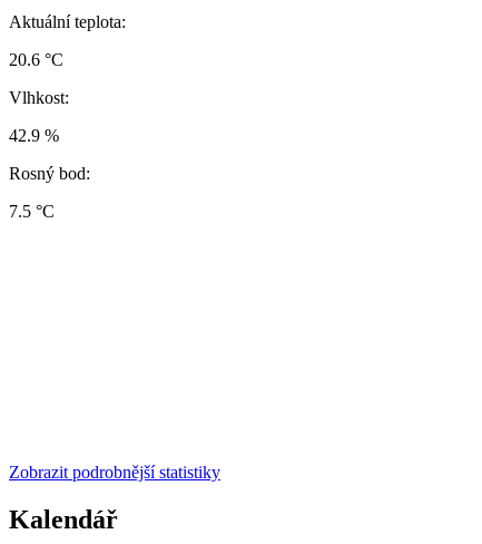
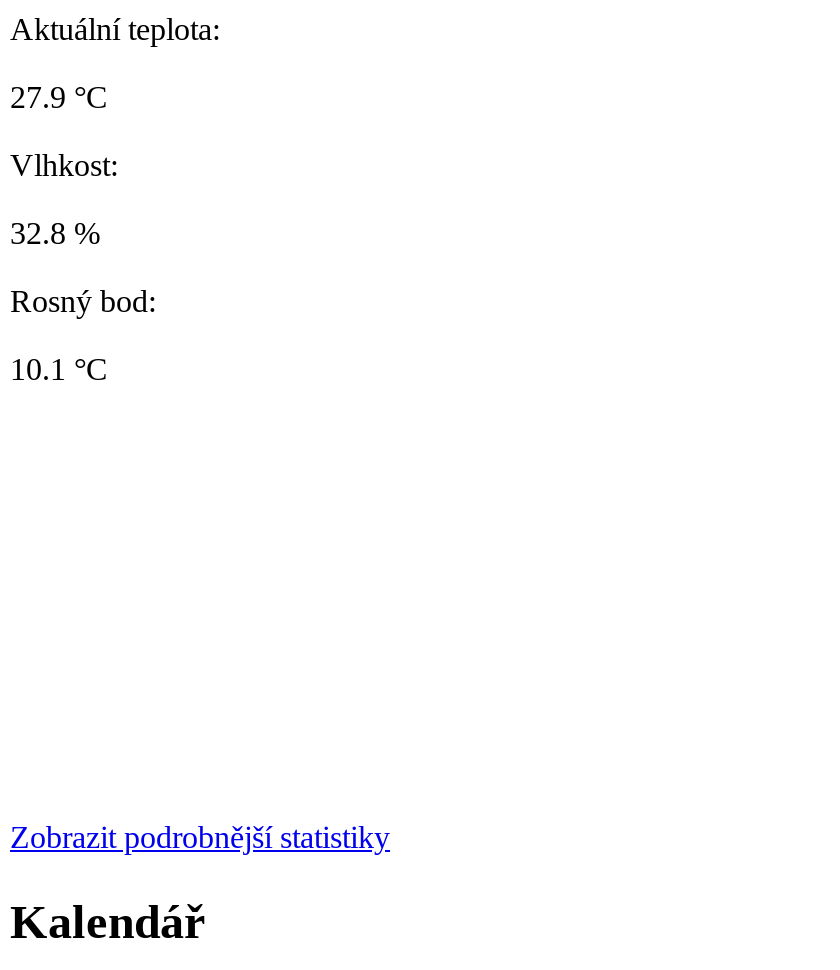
[9,50,63,69] 20.6 °C -> [10,81,108,115] 27.9 °C
[9,126,59,145] 42.9 % -> [10,217,100,251] 32.8 %
[9,202,55,221] 7.5 °C -> [10,353,108,387] 10.1 °C

